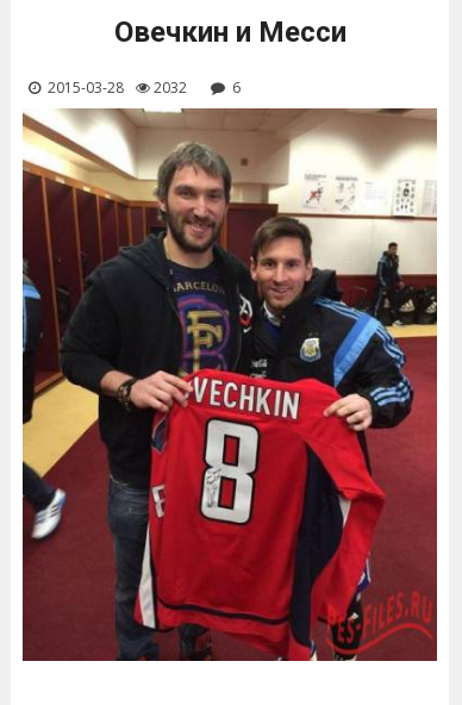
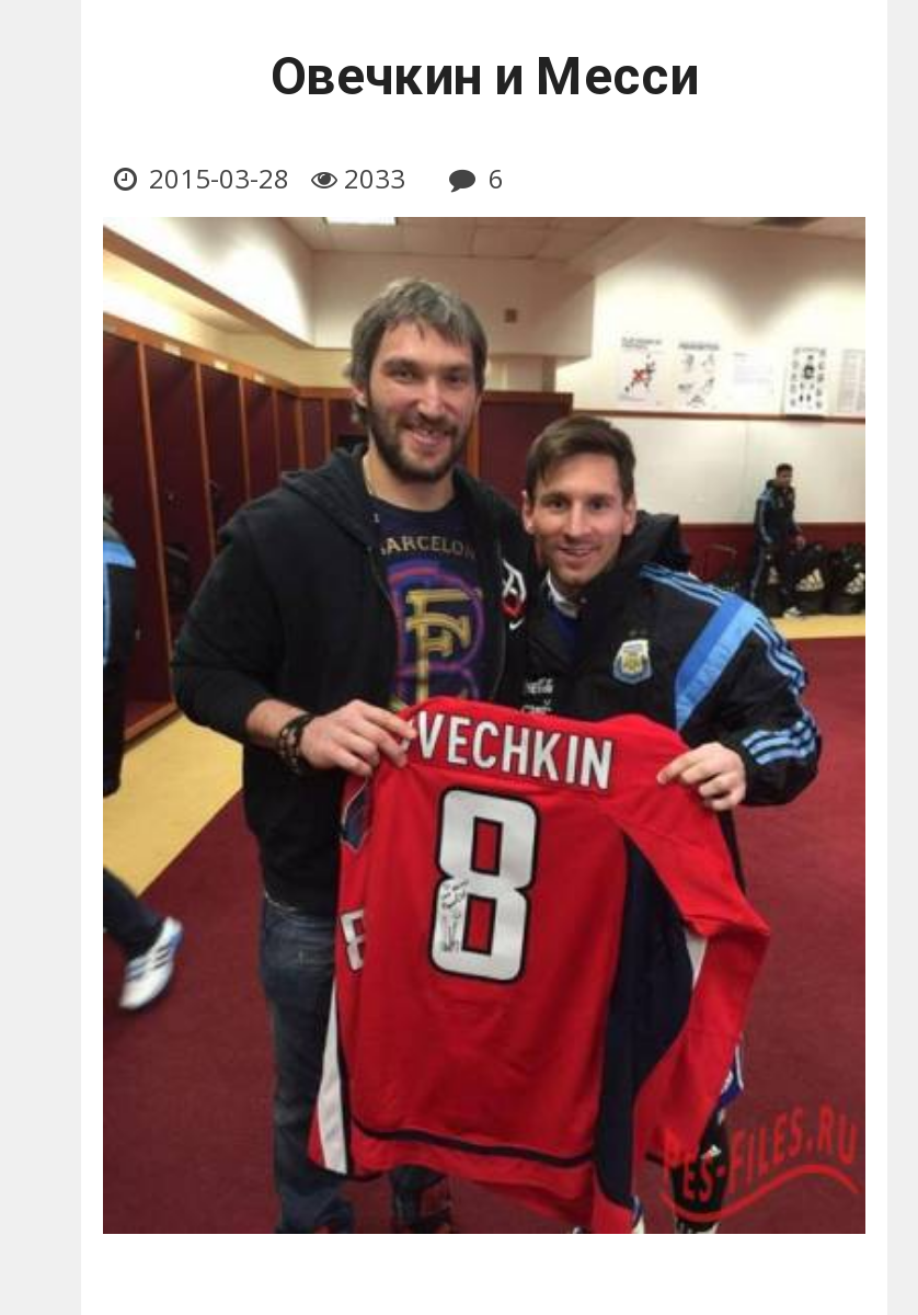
[44,78,187,98] 2015-03-28 2032 -> [142,161,405,198] 2015-03-28 2033

